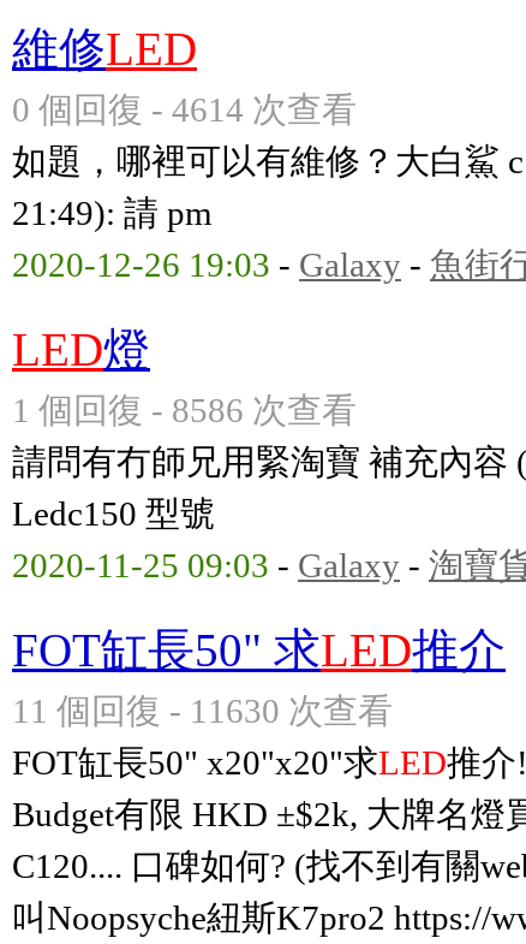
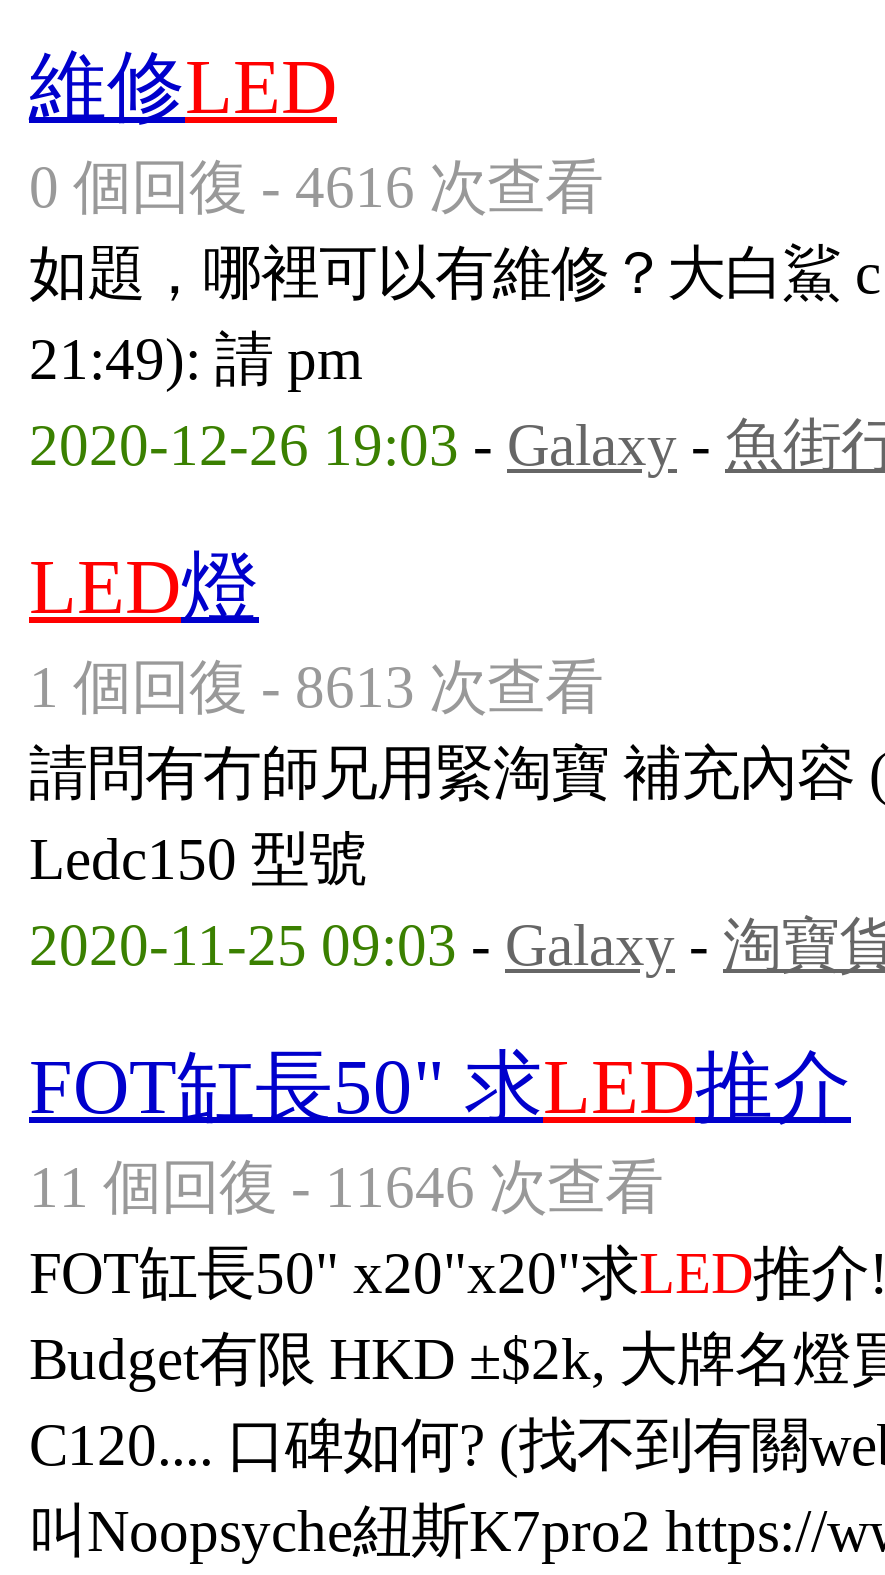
[12,90,357,129] 0 個回復 - 4614 次查看 -> [29,155,603,219] 0 個回復 - 4616 次查看
[12,391,357,429] 1 個回復 - 8586 次查看 -> [29,655,603,719] 1 個回復 - 8613 次查看
[12,691,393,730] 11 個回復 - 11630 次查看 -> [29,1155,663,1219] 11 個回復 - 11646 次查看

